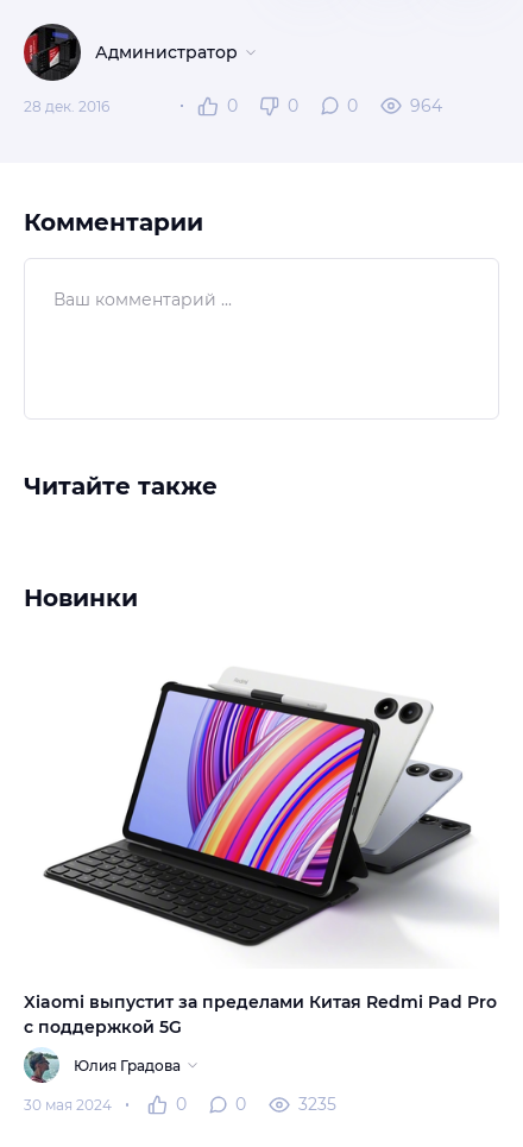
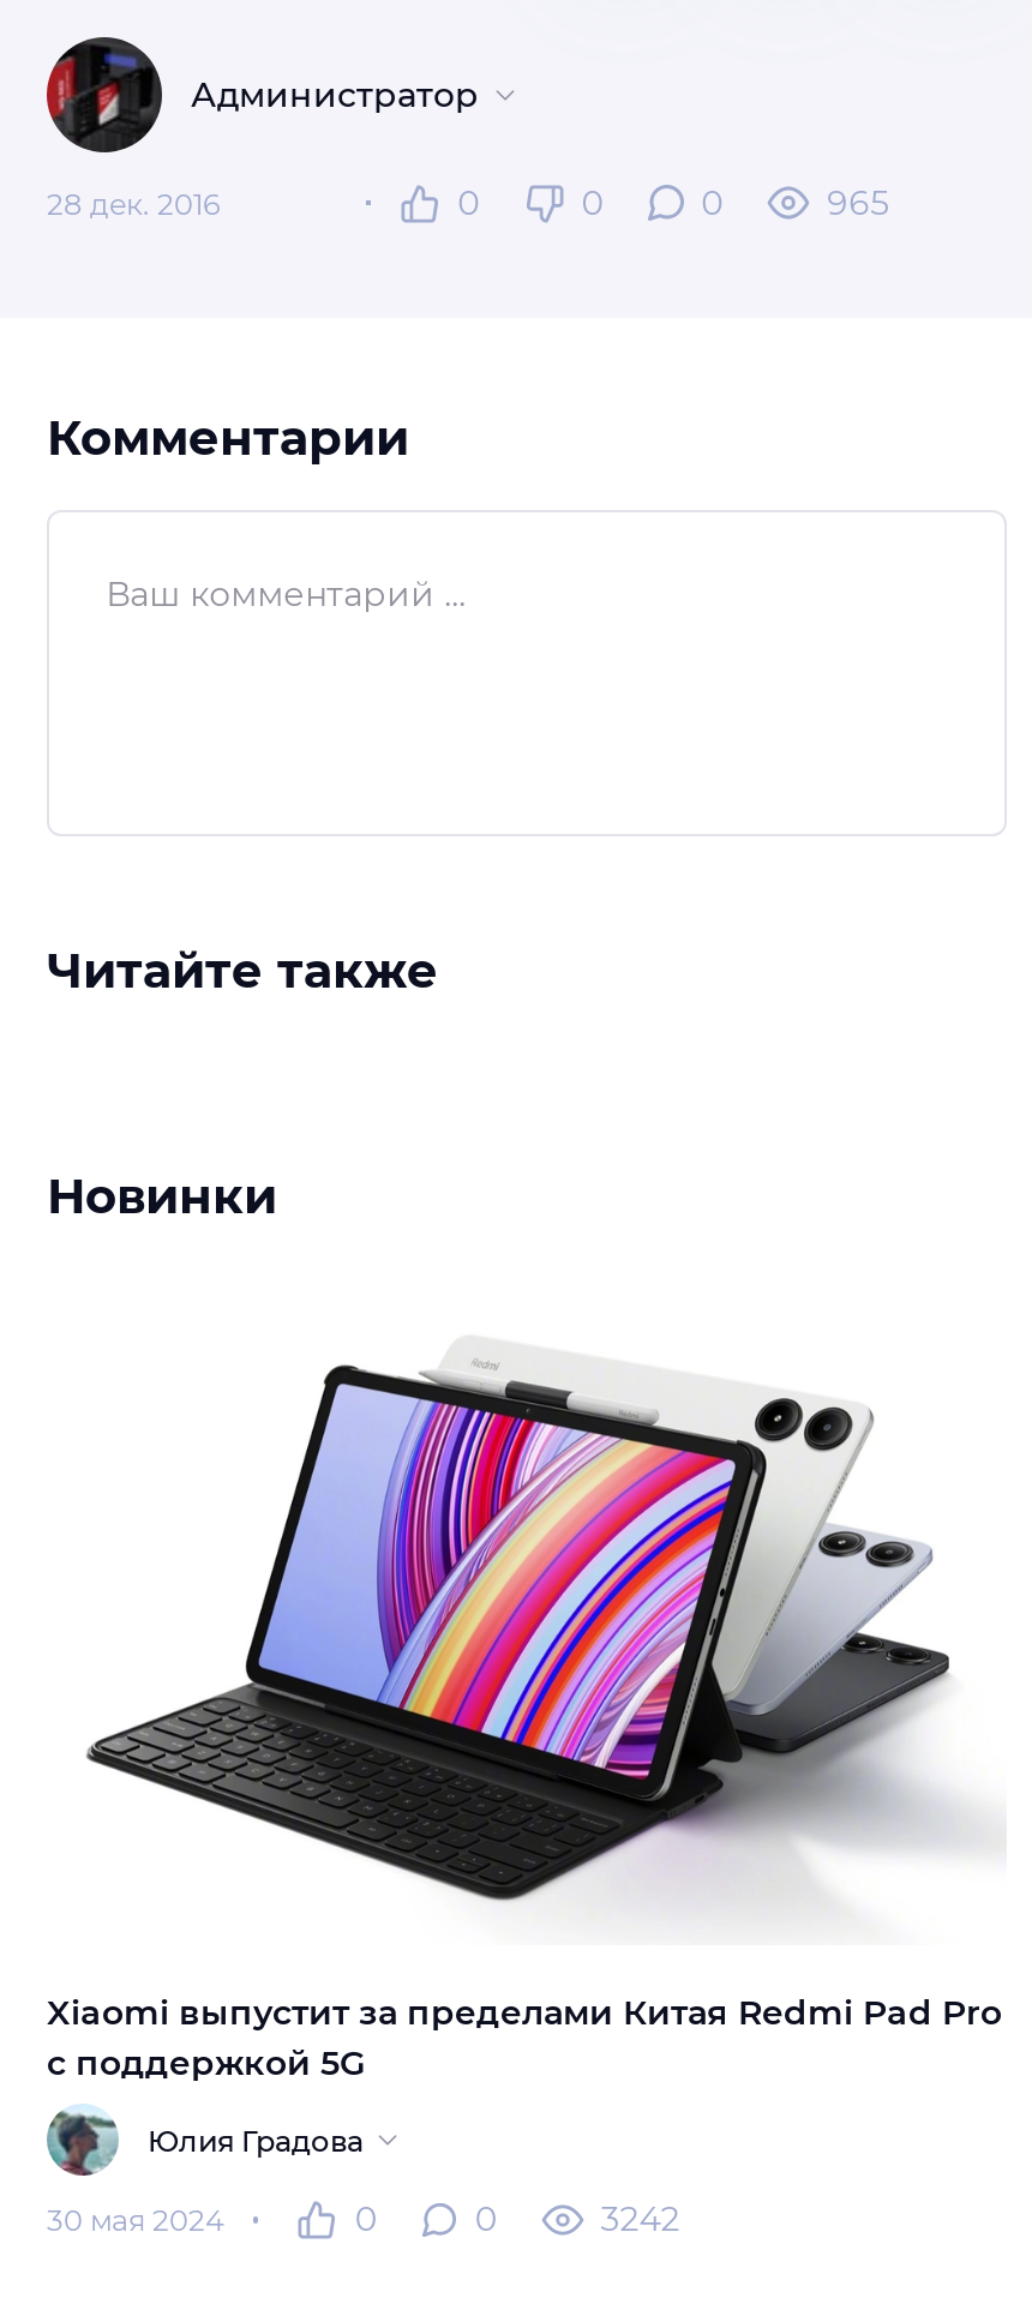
[410,95,442,117] 964 -> [827,181,889,225] 965
[298,1094,336,1116] 3235 -> [601,2198,680,2242] 3242

